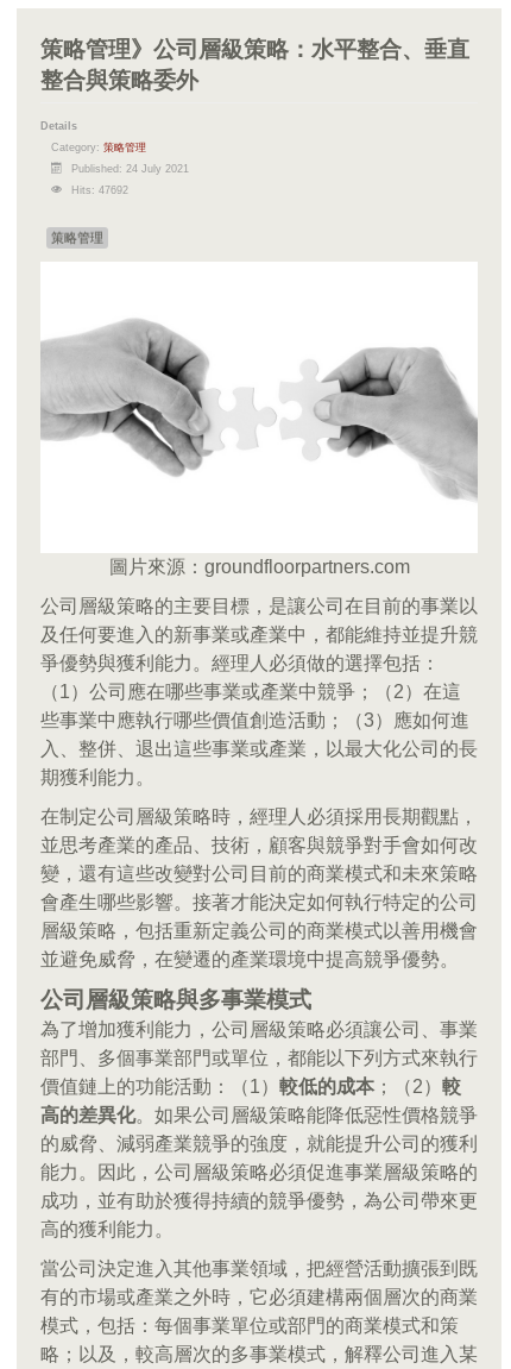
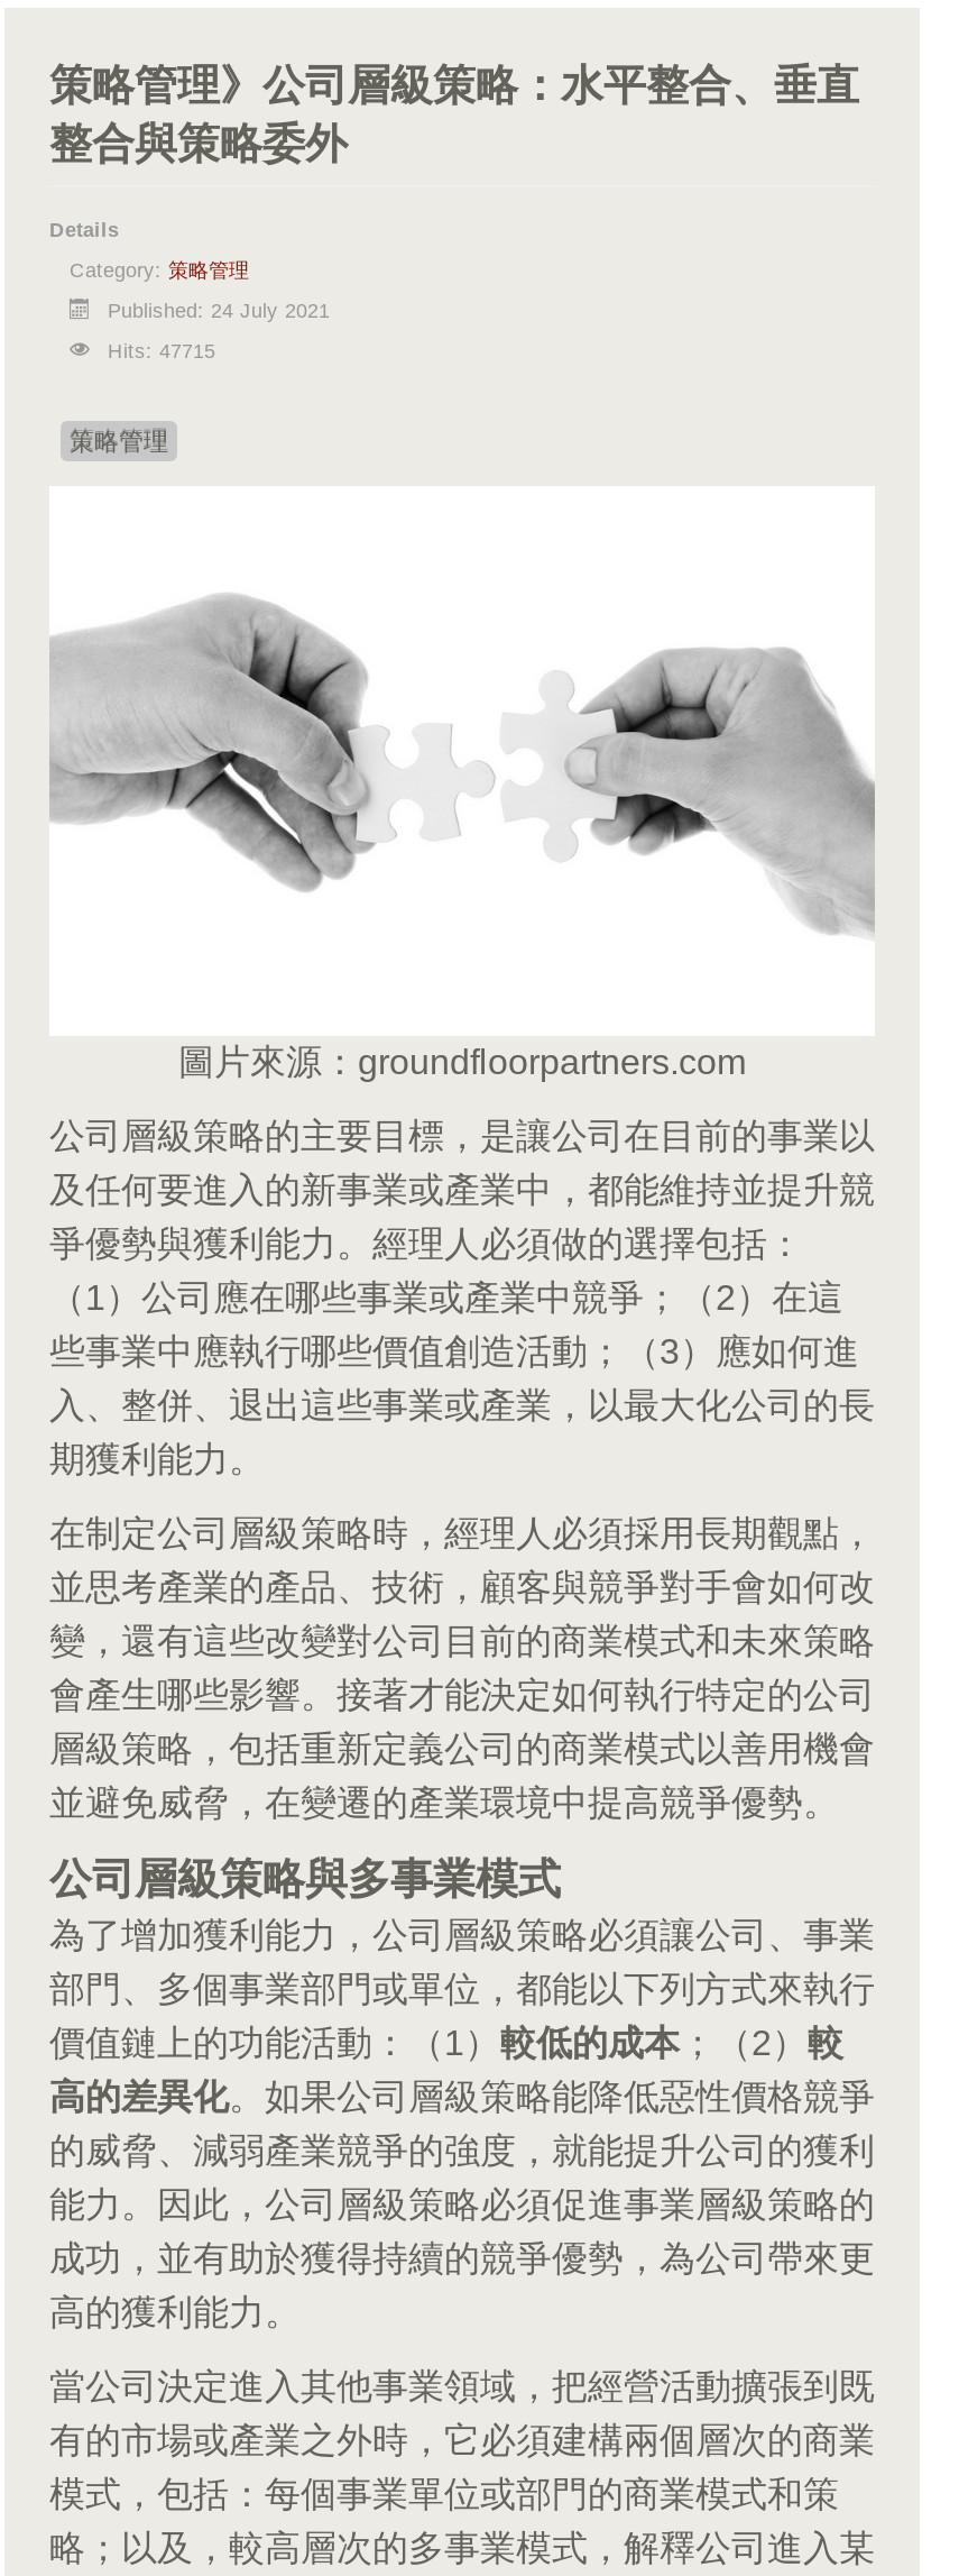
[71,184,128,196] Hits: 47692 -> [108,339,215,362] Hits: 47715

